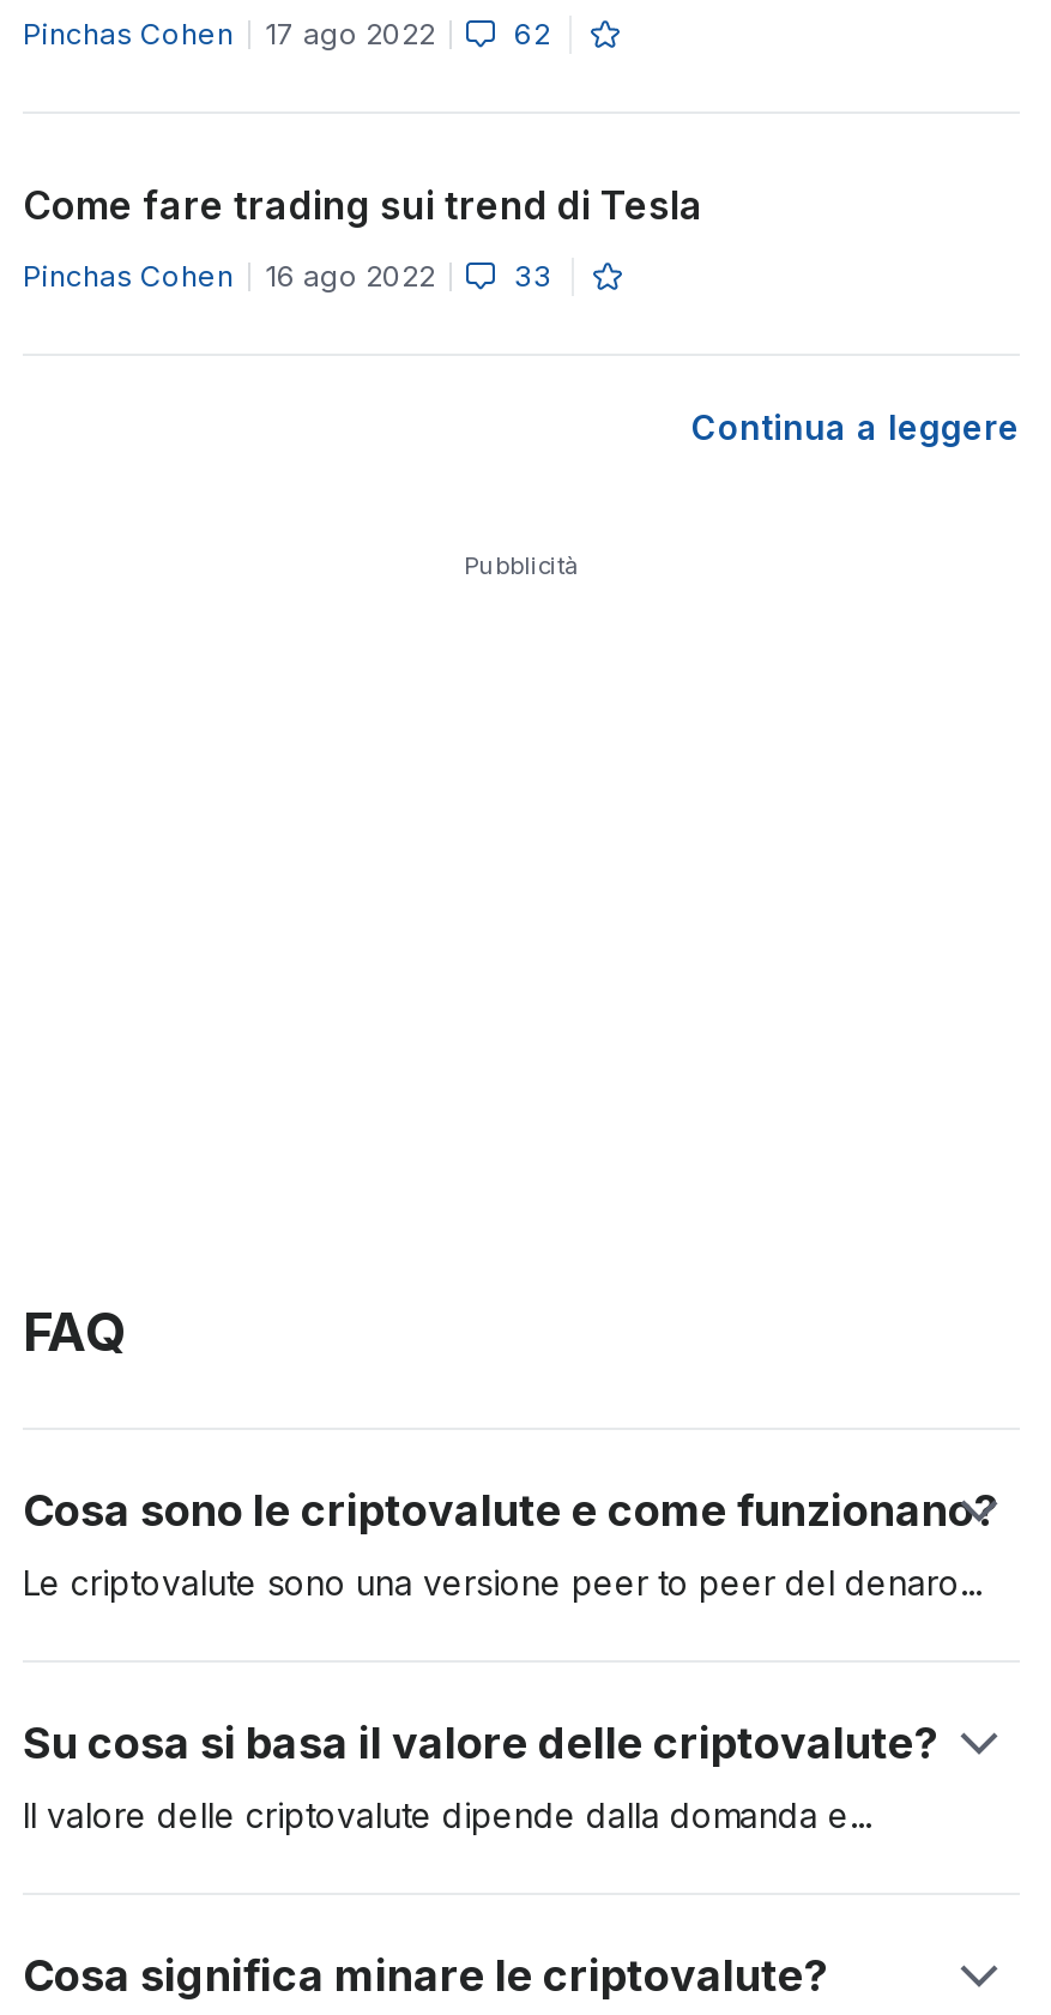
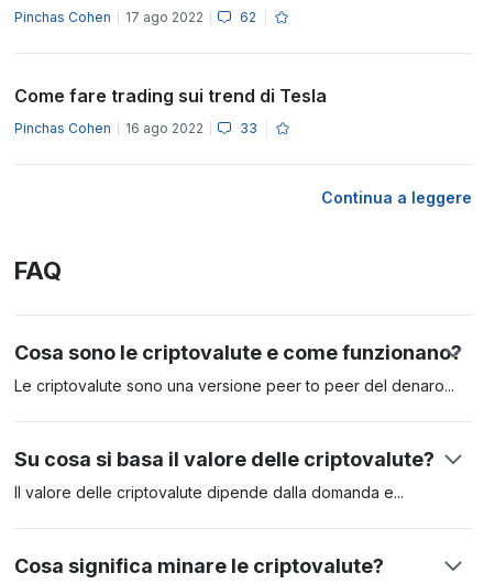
[464,550,579,578] Pubblicità -> none

